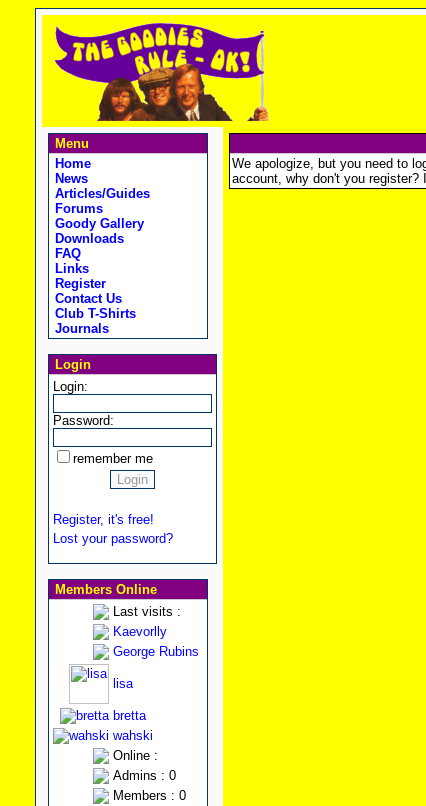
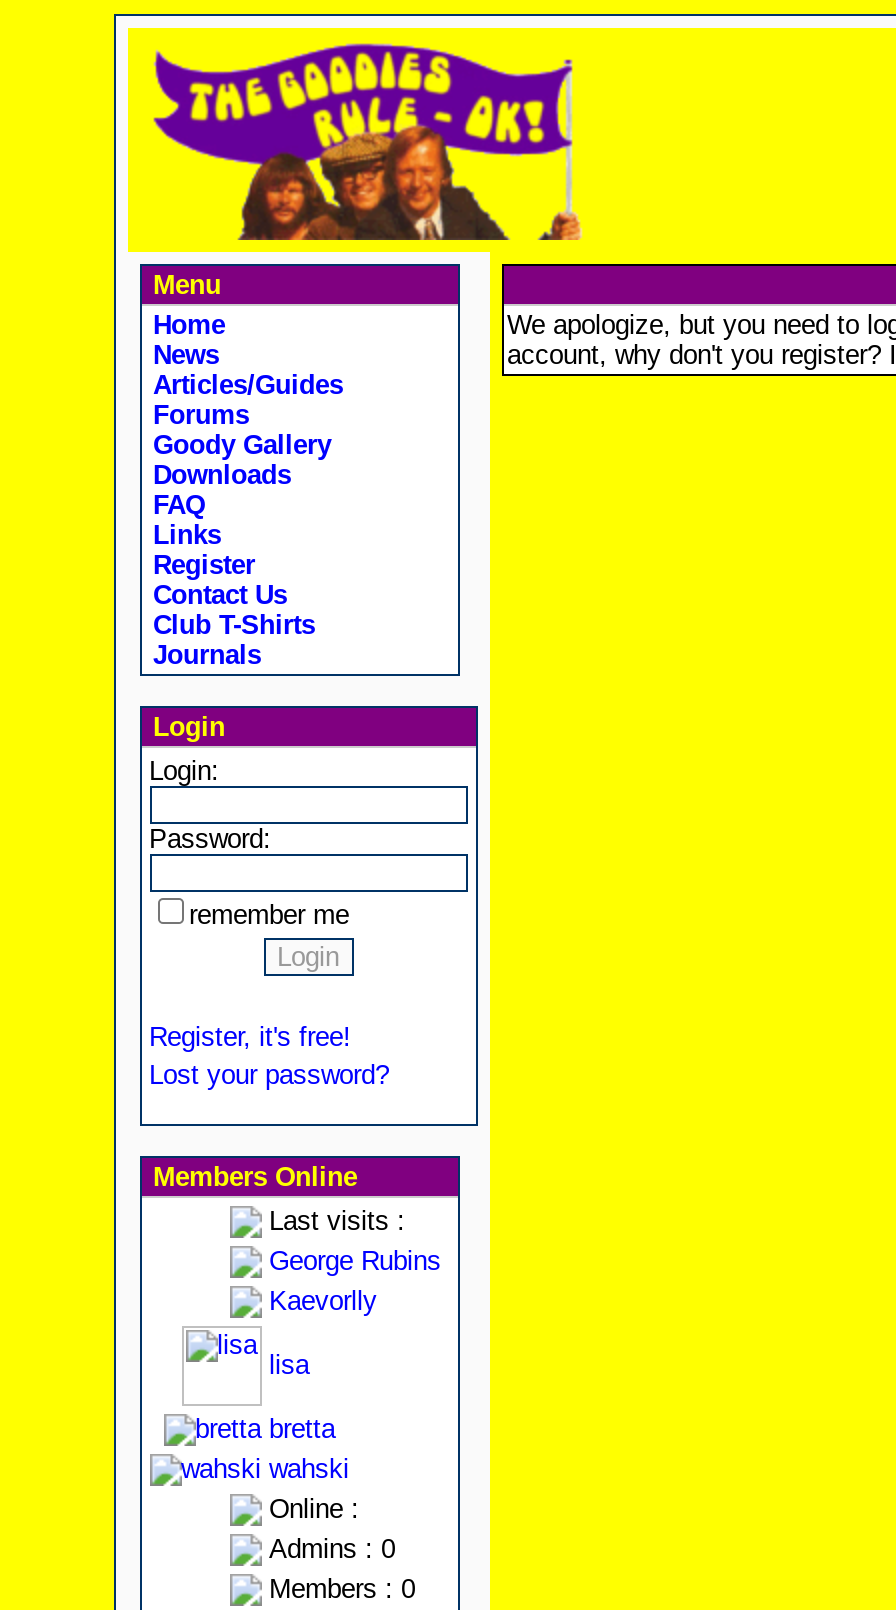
moved [112,624,166,639] -> [269,1286,377,1316]: Kaevorlly
moved [112,644,198,659] -> [269,1246,441,1276]: George Rubins

